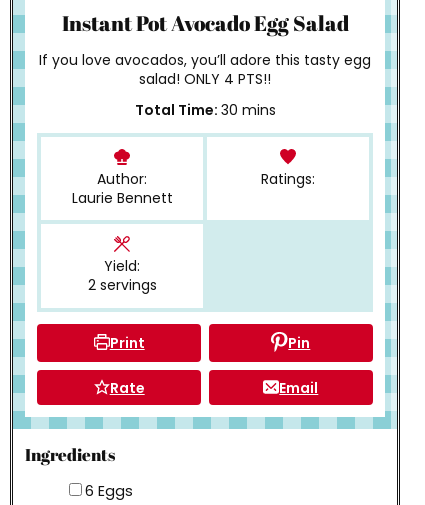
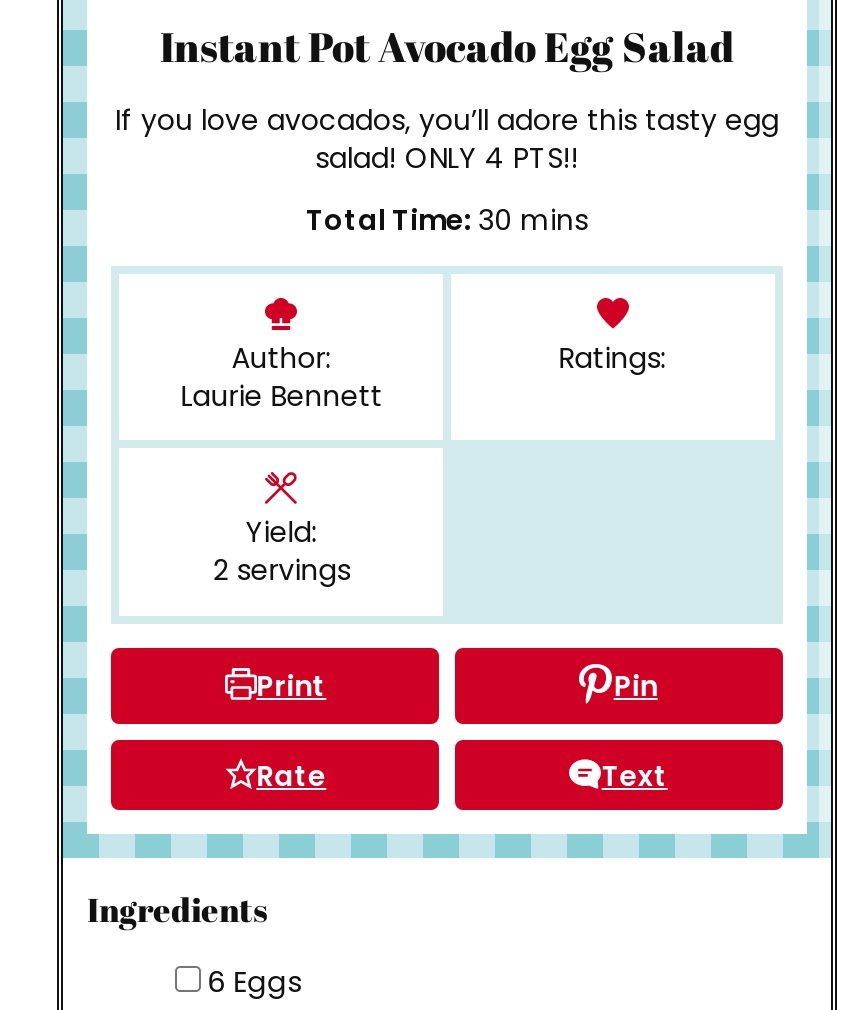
[279,378,318,398] Email -> [602,755,668,795] Text

